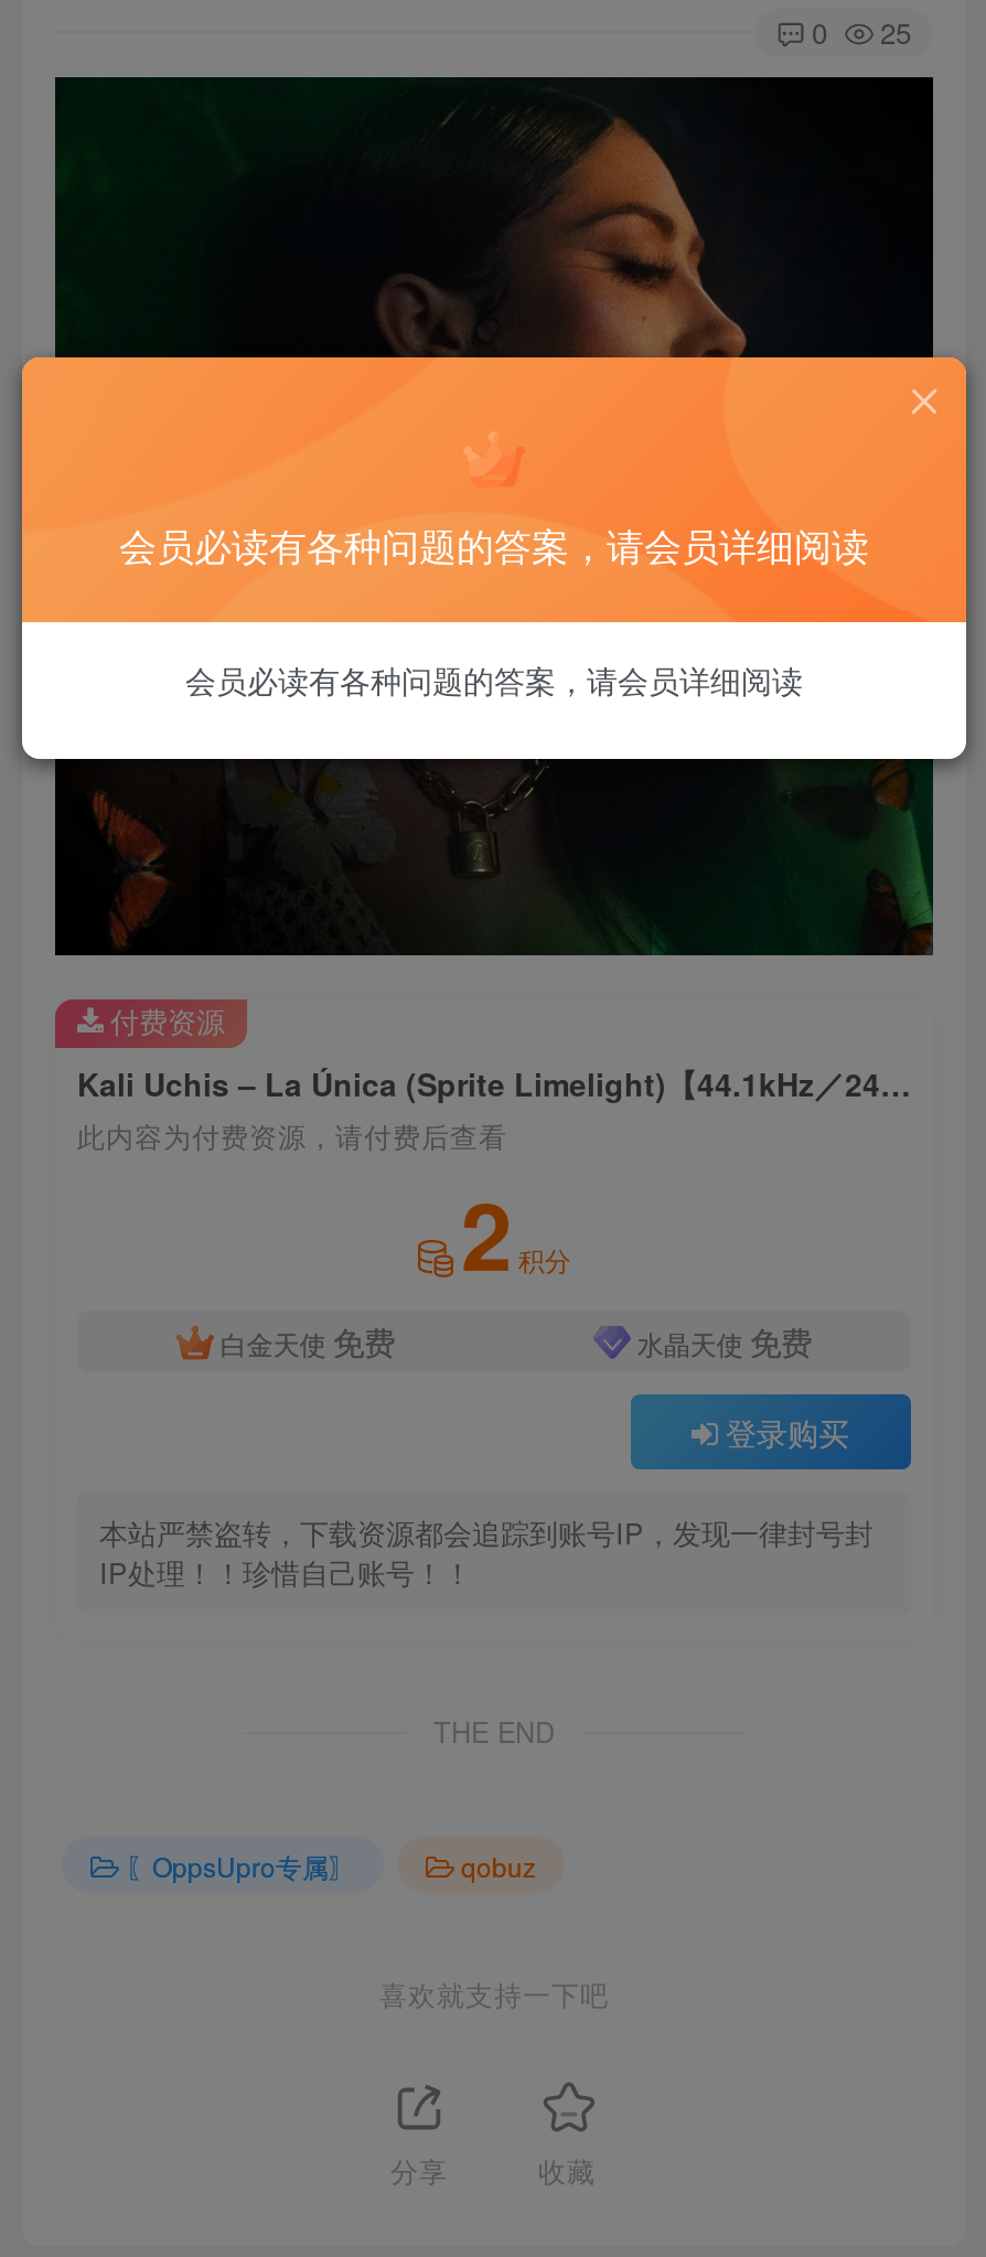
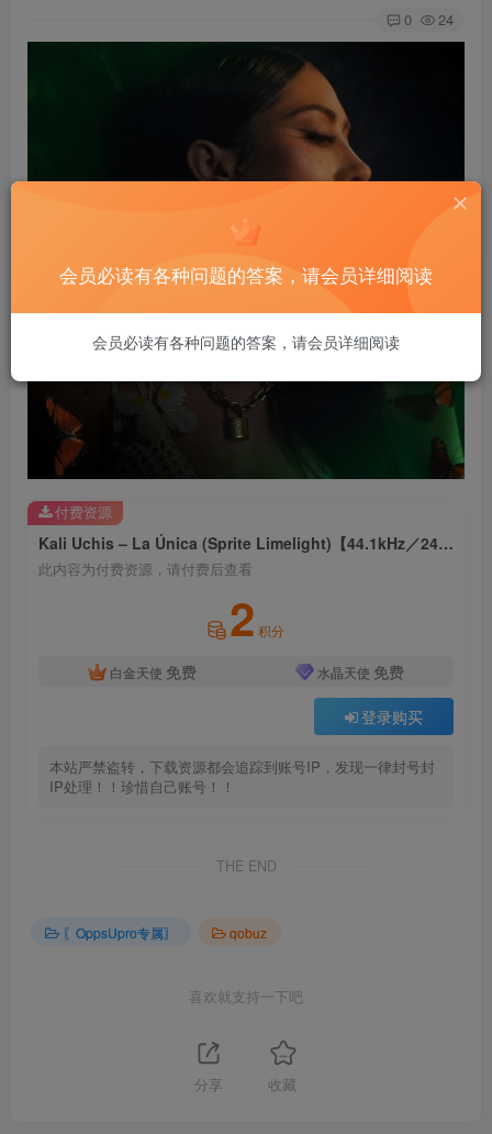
[812,11,911,53] 0 25 -> [404,9,454,30] 0 24

